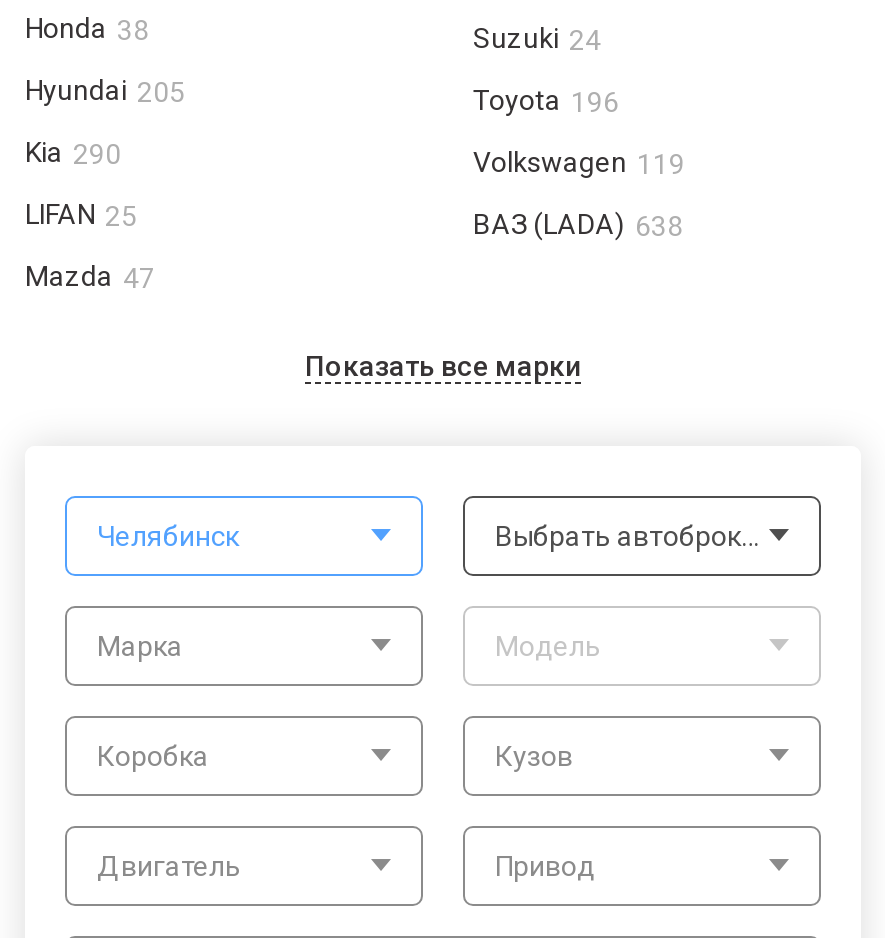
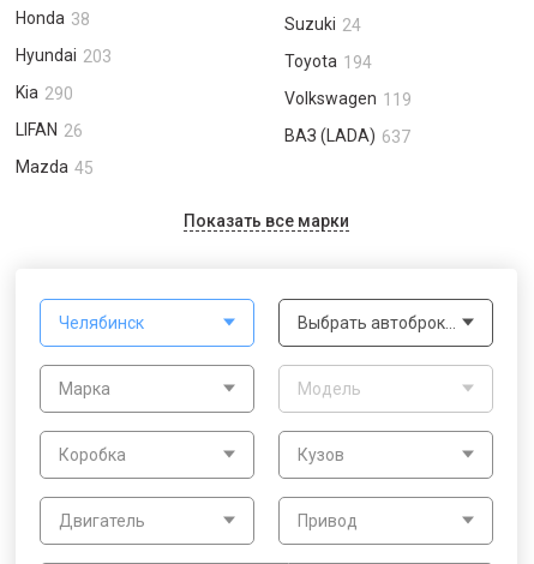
[25,74,185,107] Hyundai 205 -> [16,46,112,65] Hyundai 203
[473,84,619,117] Toyota 196 -> [284,52,372,71] Toyota 194
[25,198,137,231] LIFAN 25 -> [16,120,83,140] LIFAN 26
[473,208,683,241] ВАЗ (LADA) 638 -> [284,126,410,146] ВАЗ (LADA) 637
[25,260,155,293] Mazda 47 -> [16,157,94,177] Mazda 45

